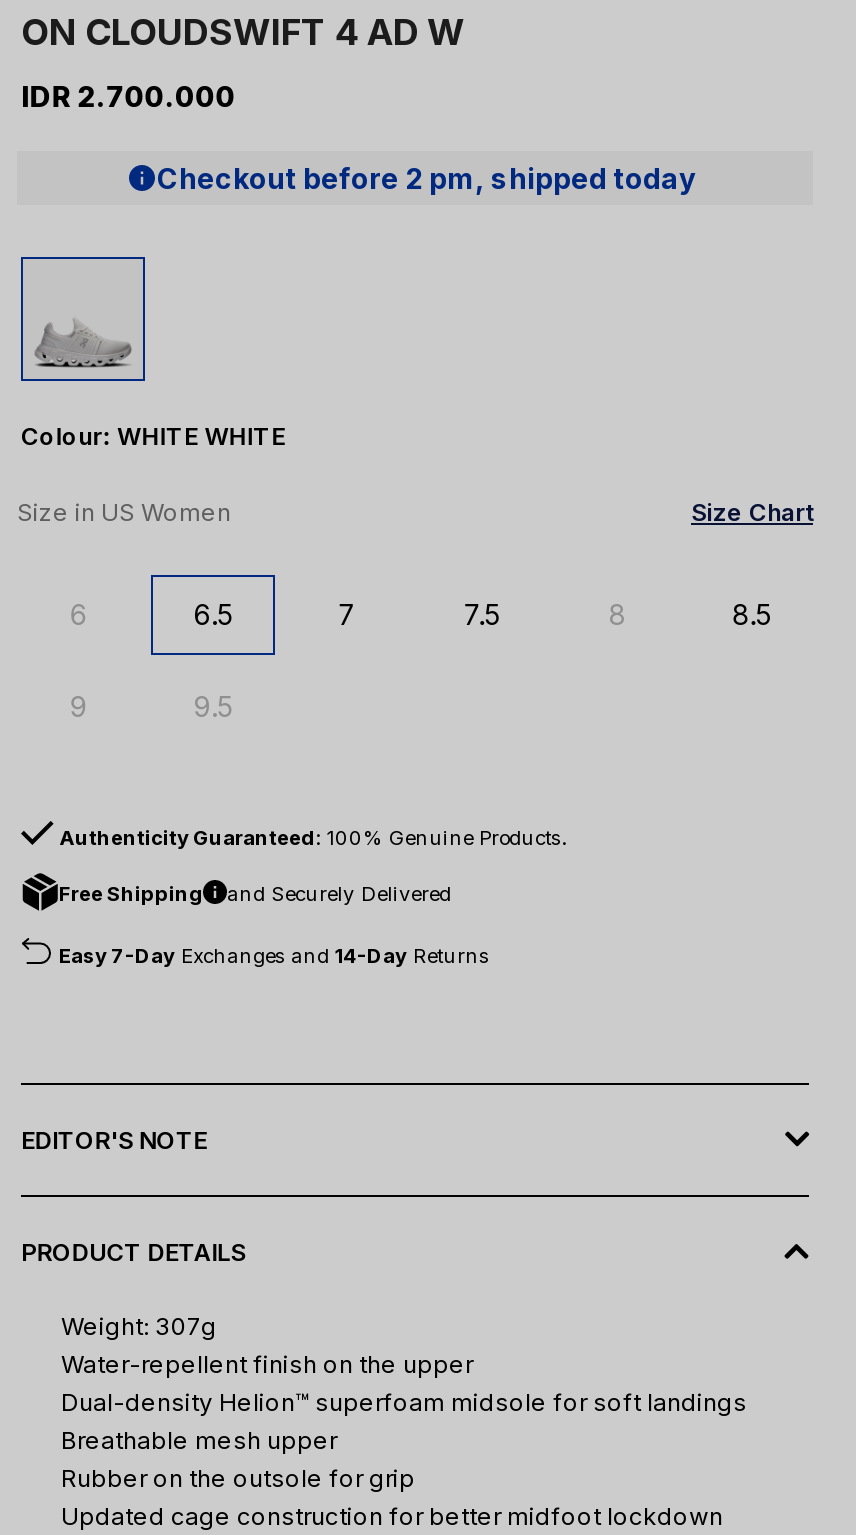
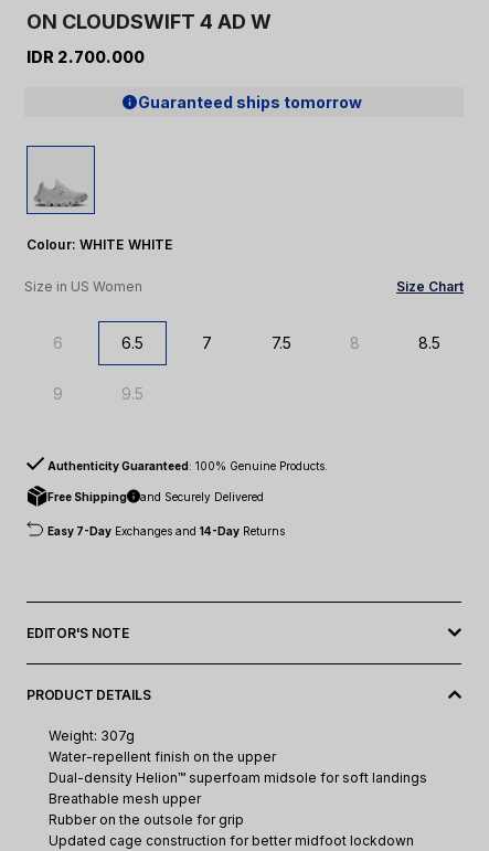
[157,161,695,195] Checkout before 2 pm, shipped today -> [138,93,362,111] Guaranteed ships tomorrow

